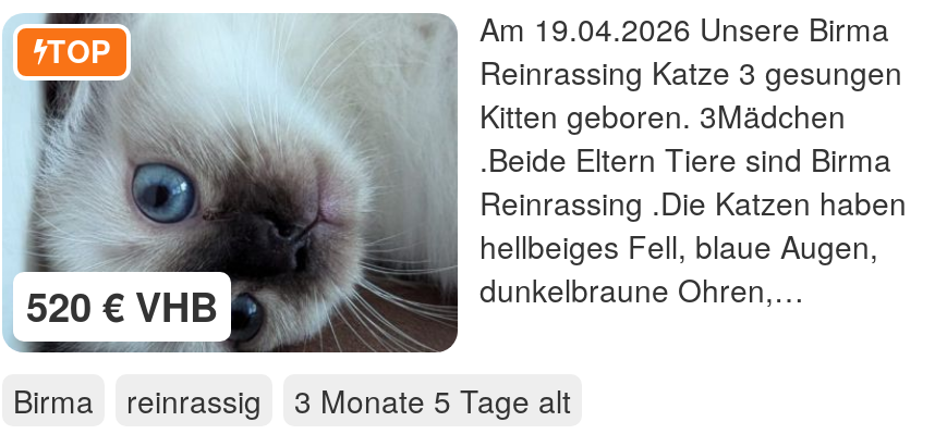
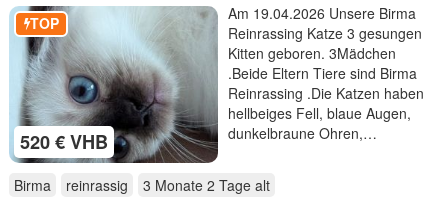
[294,380,571,423] 3 Monate 5 Tage alt -> [143,174,270,194] 3 Monate 2 Tage alt

